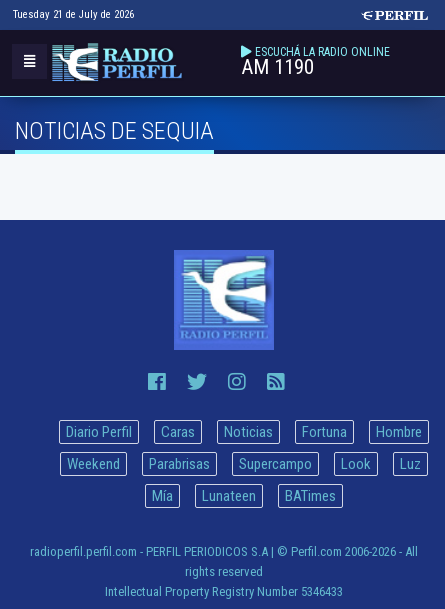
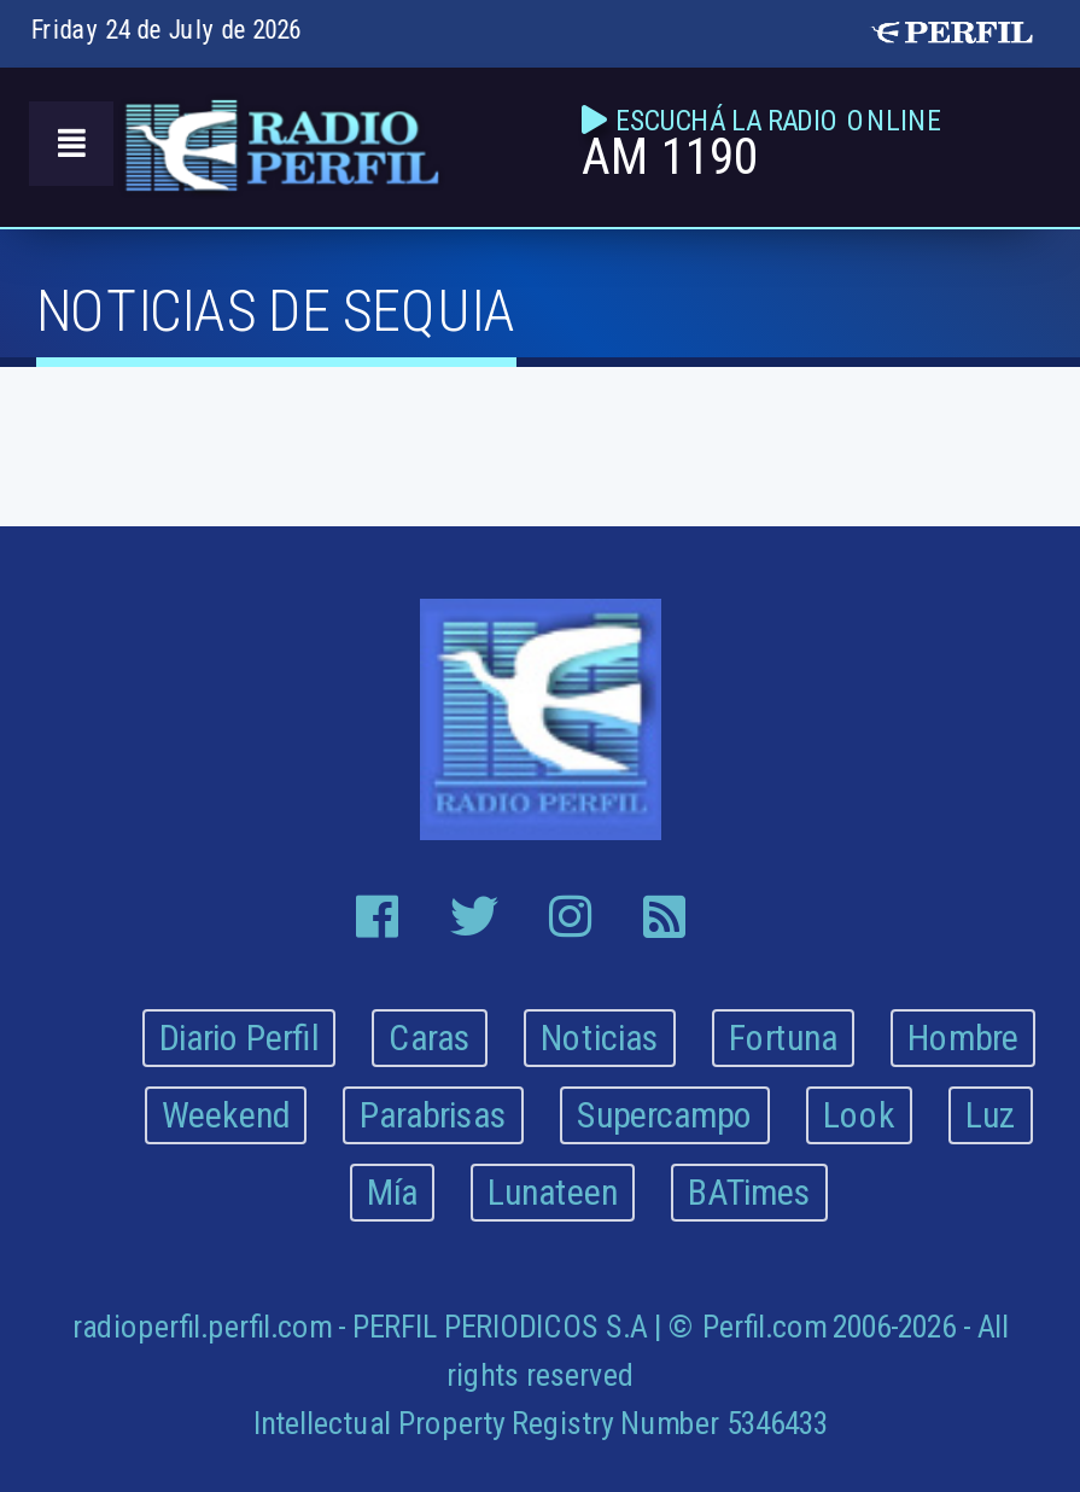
[13,8,134,21] Tuesday 21 de July de 2026 -> [31,14,301,46] Friday 24 de July de 2026

